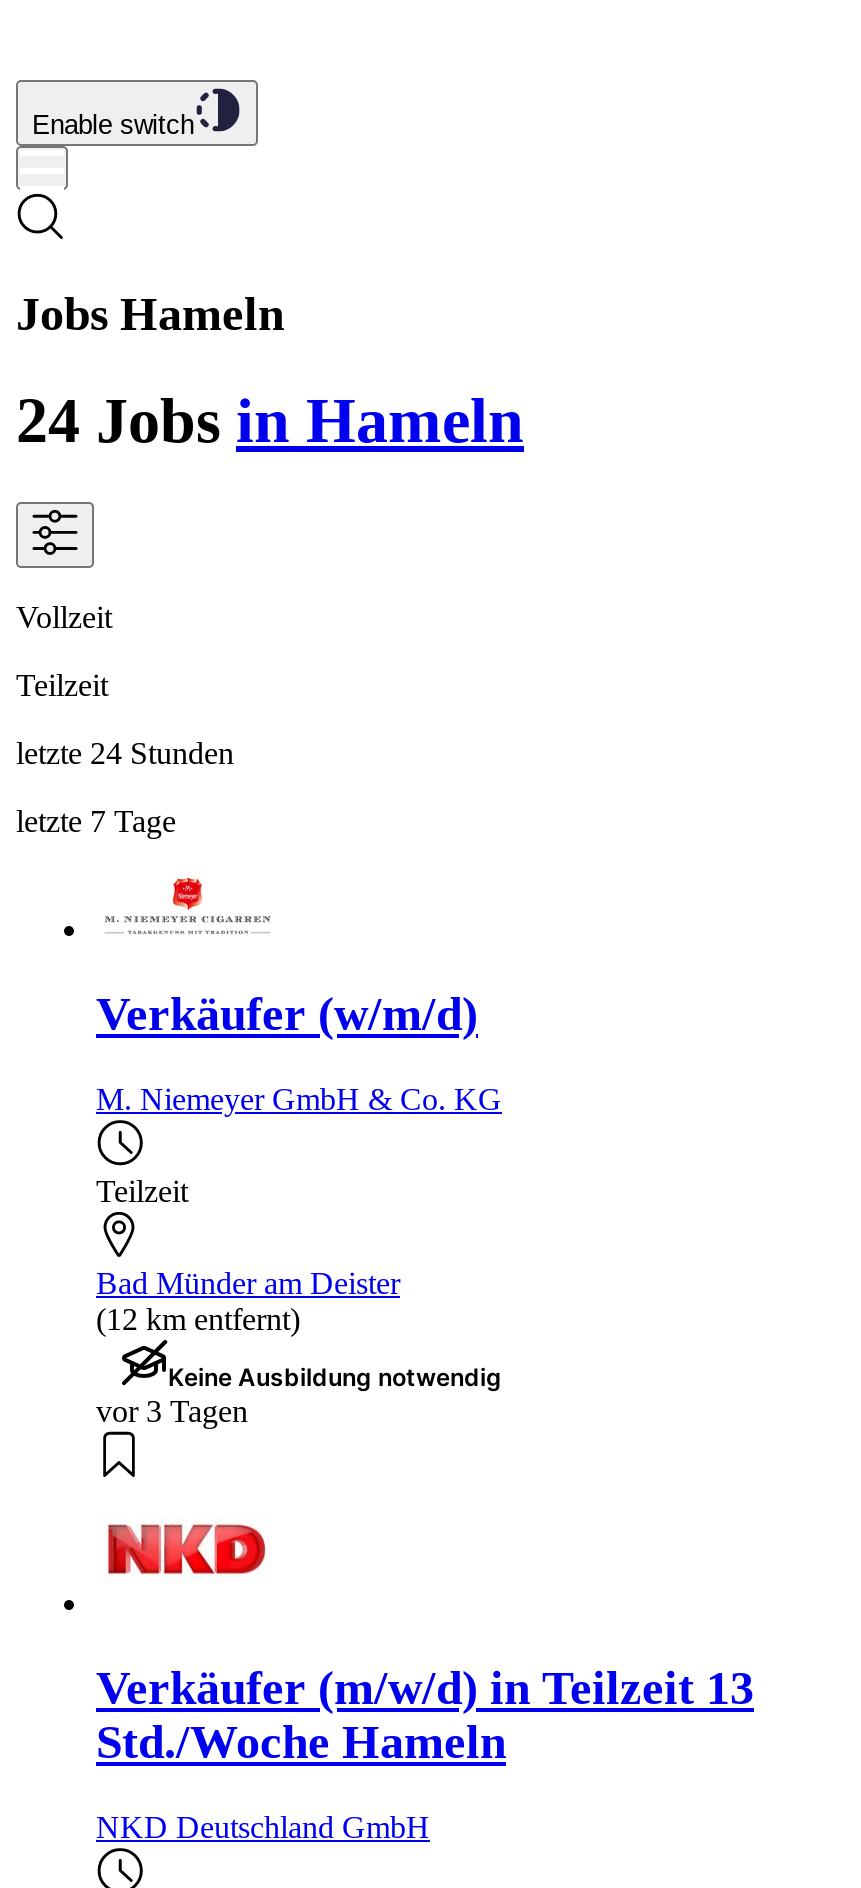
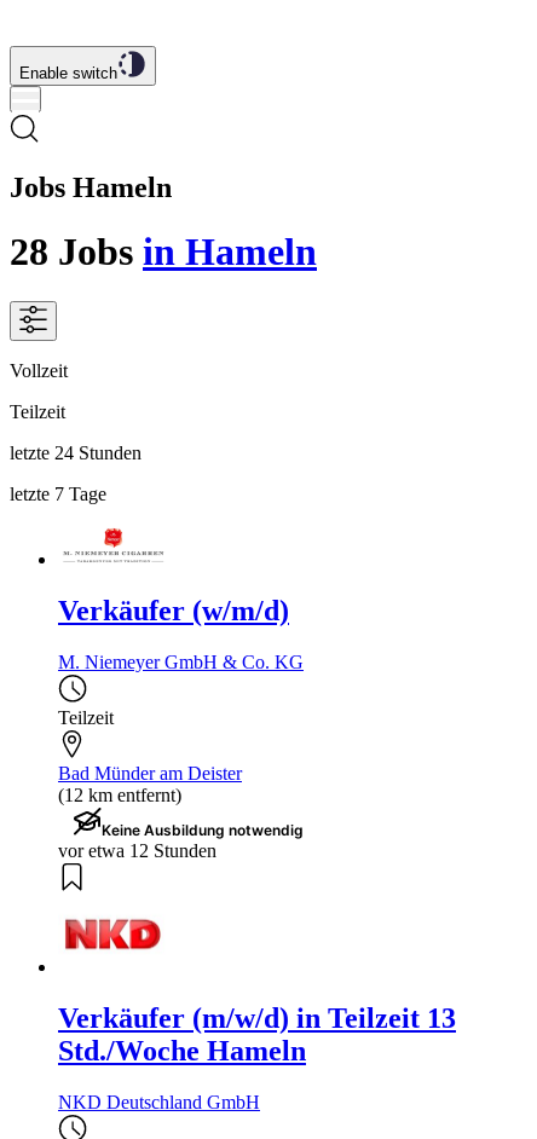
[16,385,524,457] 24 Jobs in Hameln -> [10,230,317,274] 28 Jobs in Hameln
[96,1393,248,1427] vor 3 Tagen -> [58,840,216,860] vor etwa 12 Stunden

